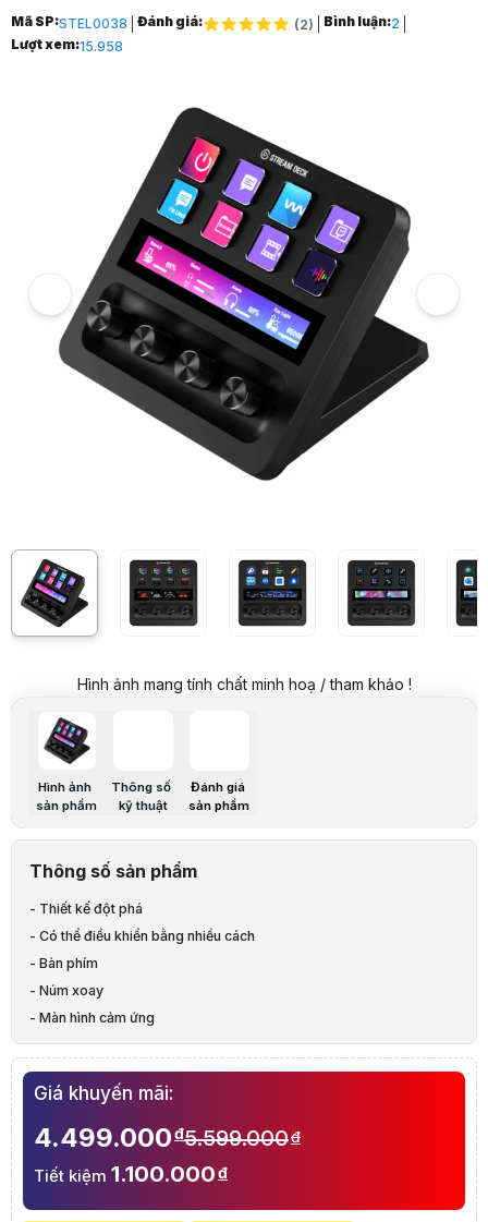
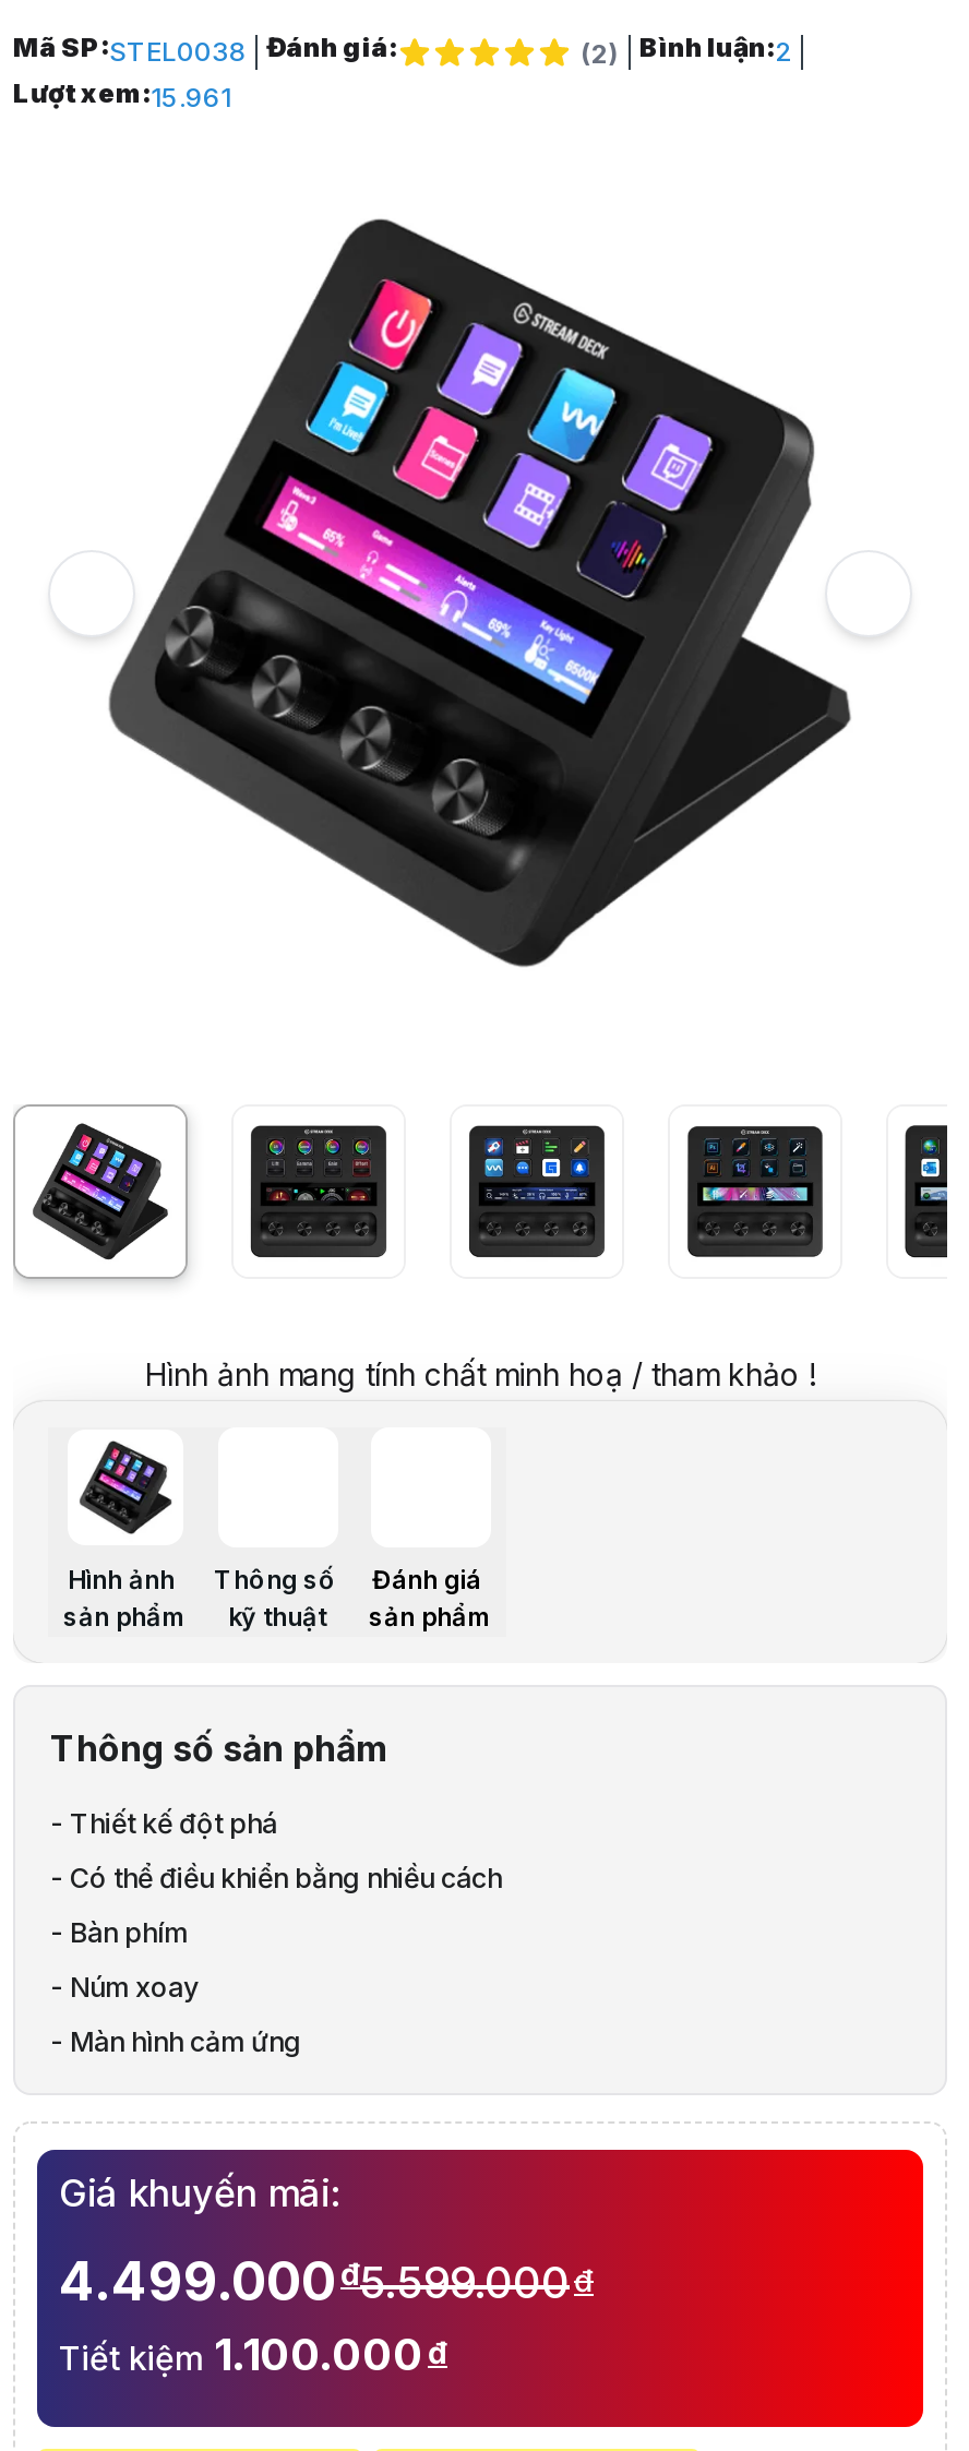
[11,36,123,54] Lượt xem:15.958 -> [13,76,231,112] Lượt xem:15.961

